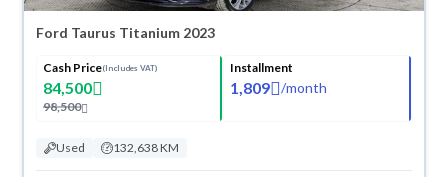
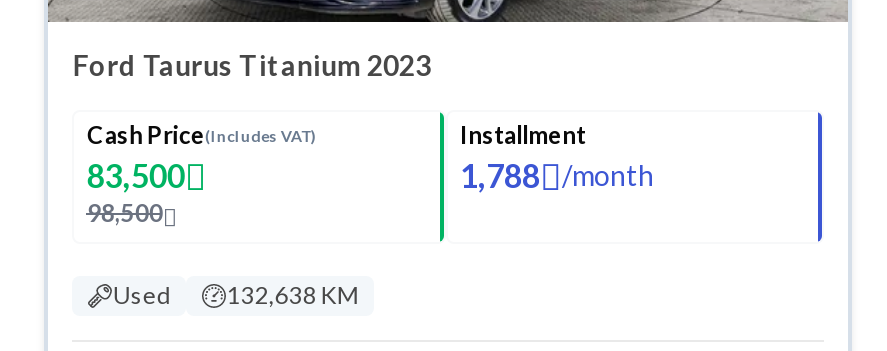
[43,78,92,97] 84,500 -> [87,156,185,194] 83,500
[230,78,327,97] 1,809 /month -> [460,156,654,194] 1,788 /month

